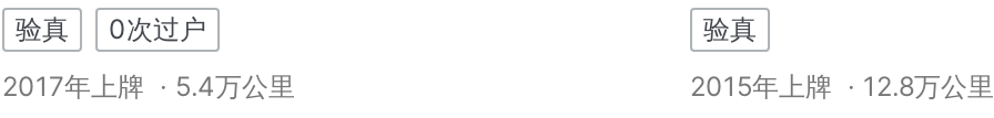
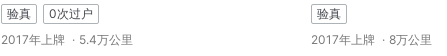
[690,69,994,103] 2015年上牌 · 12.8万公里 -> [311,32,432,47] 2017年上牌 · 8万公里

